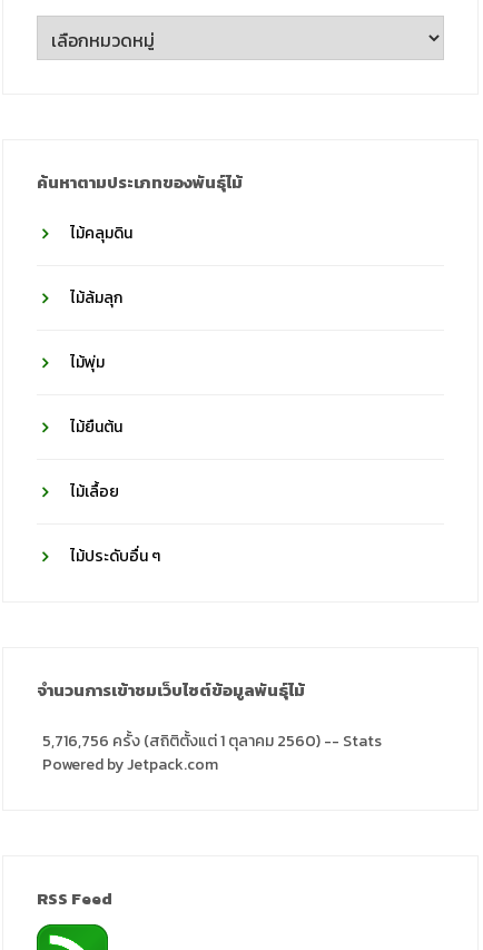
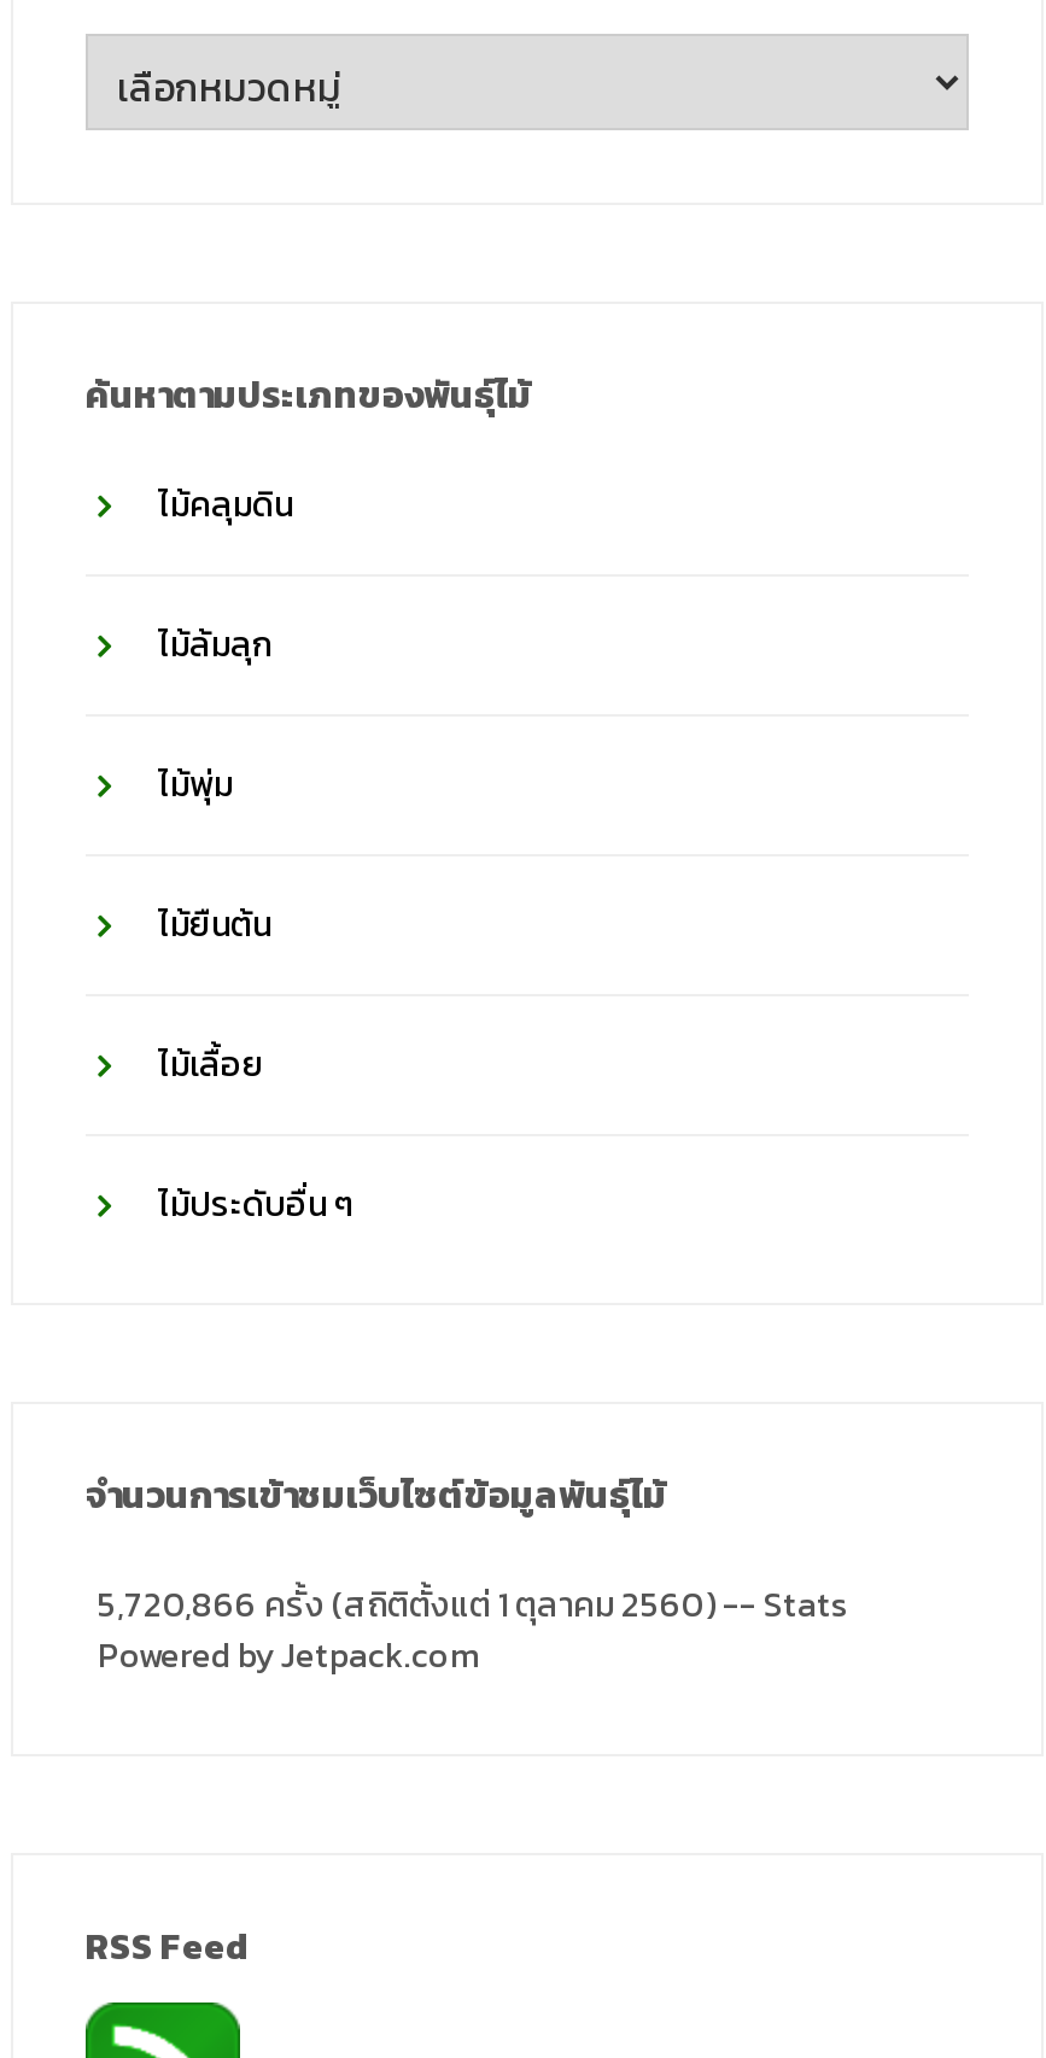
[42,729,382,753] 5,716,756 ครั้ง (สถิติตั้งแต่ 1 ตุลาคม 2560) -- Stats -> [98,1580,848,1631] 5,720,866 ครั้ง (สถิติตั้งแต่ 1 ตุลาคม 2560) -- Stats

